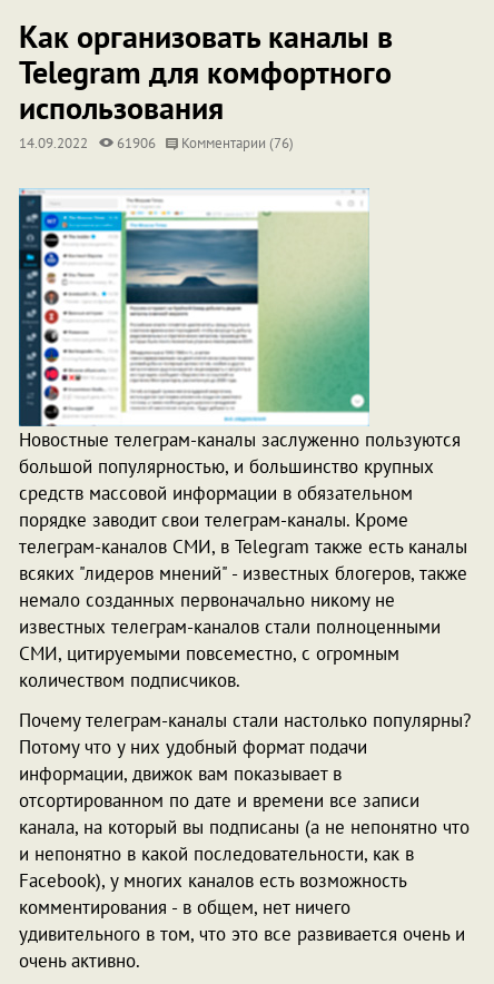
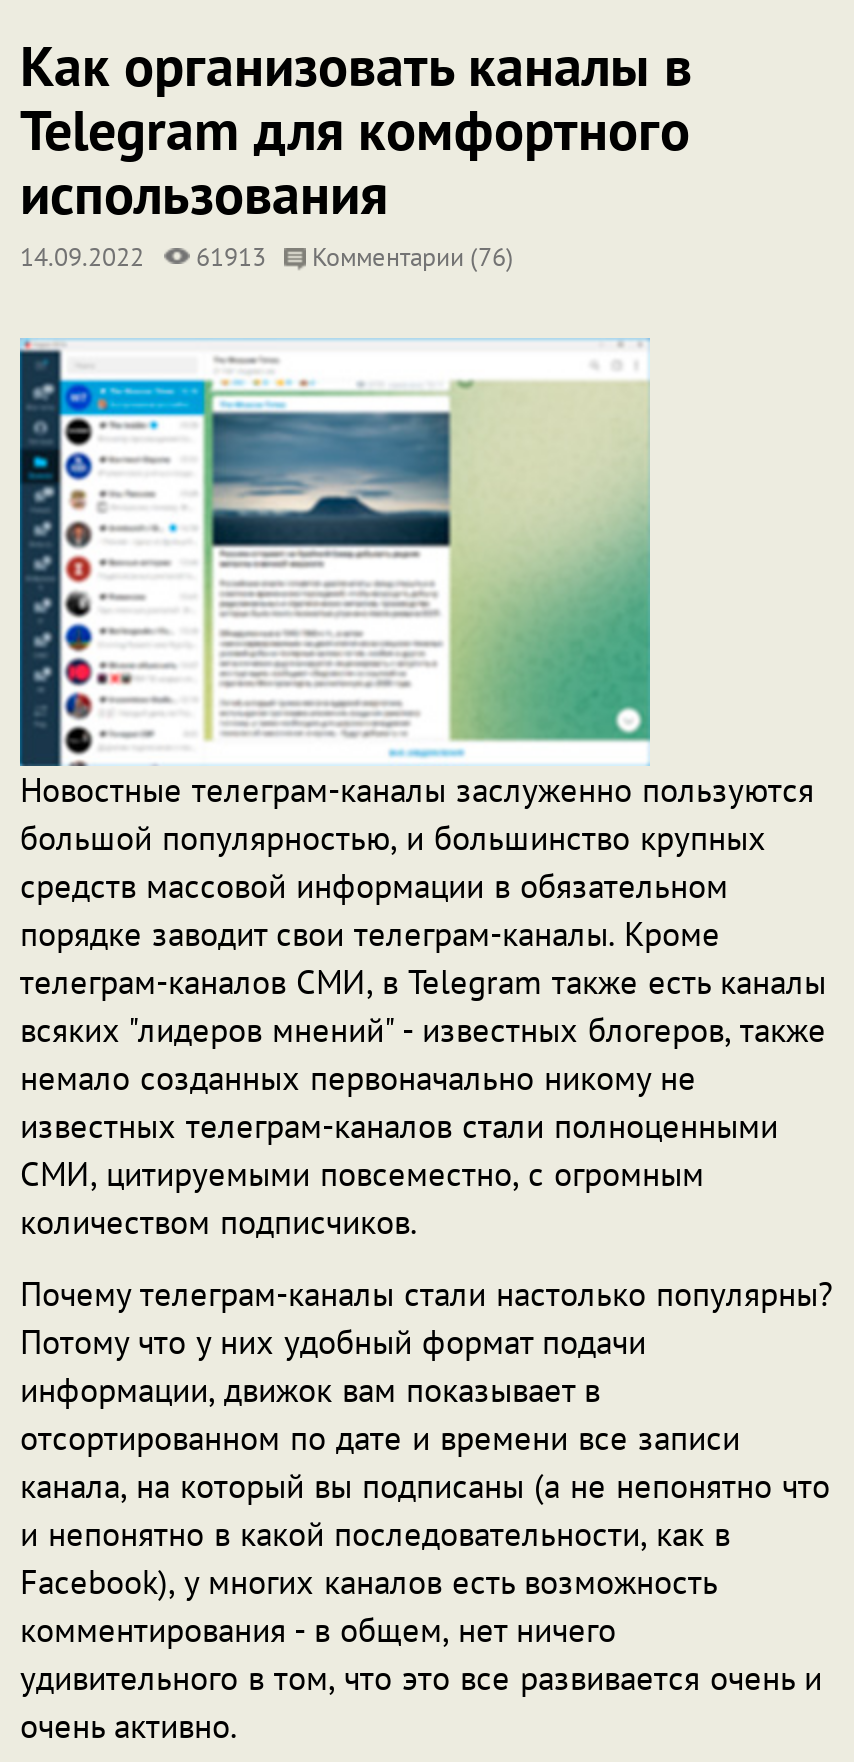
[113,134,166,152] 61906 -> [190,240,284,274] 61913

